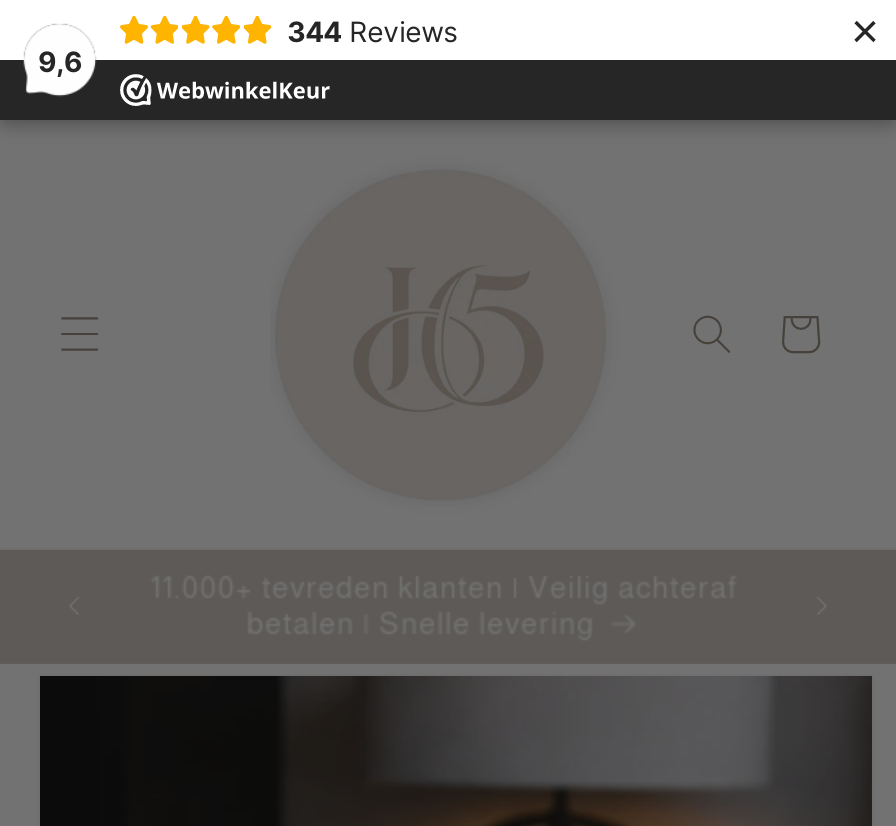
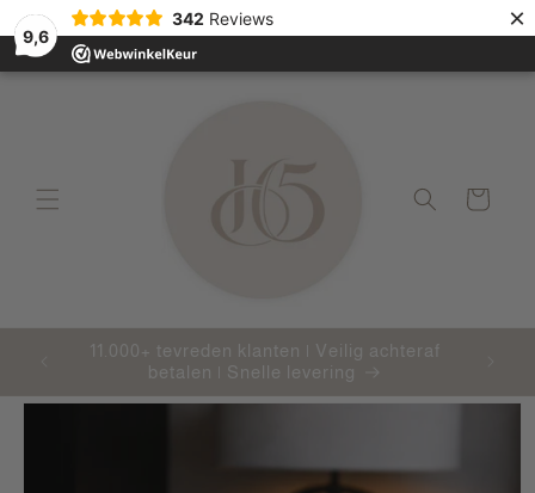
[287,13,457,47] 344 Reviews -> [171,8,273,28] 342 Reviews

